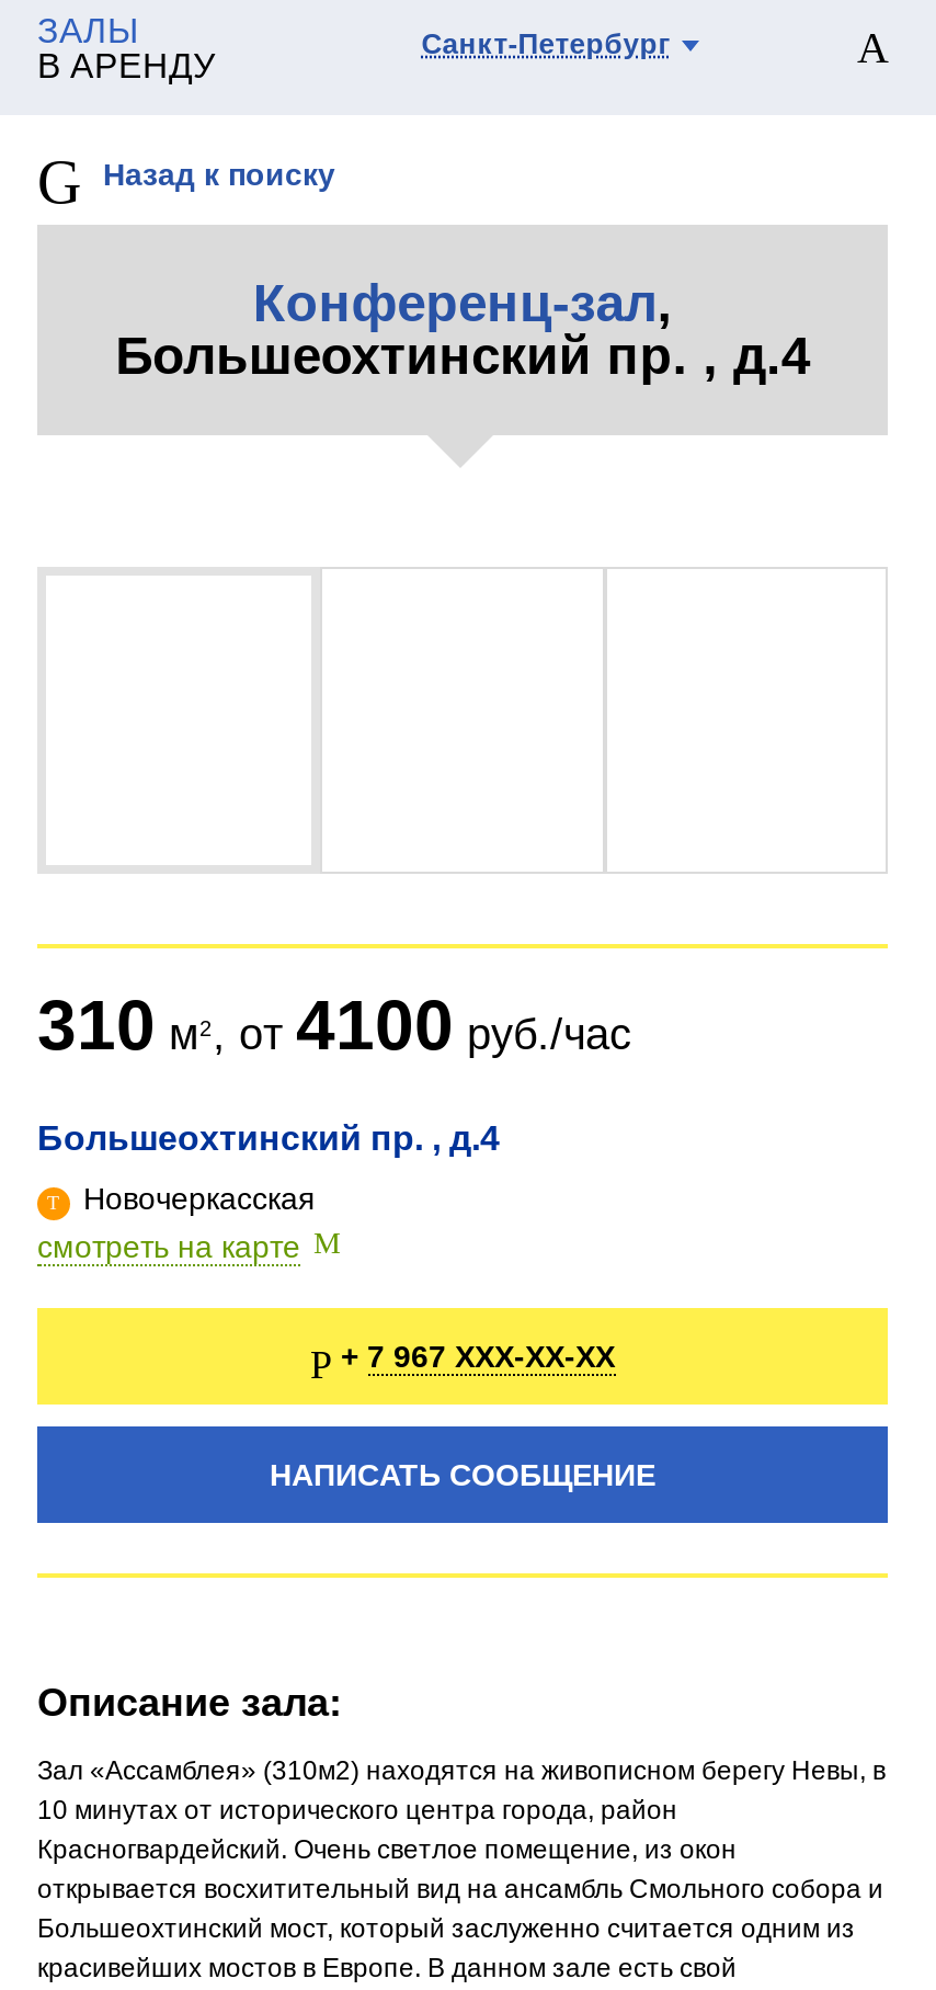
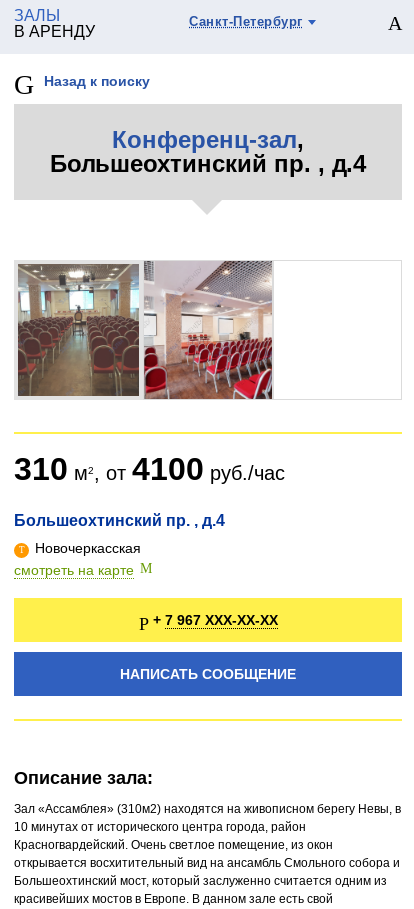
none -> [17,260,273,400] [image]

